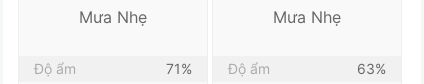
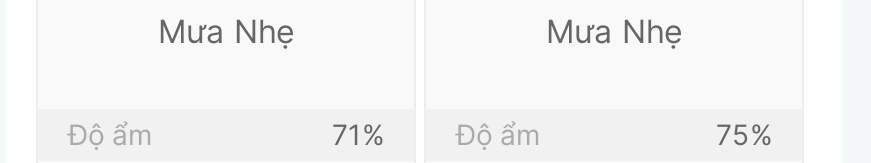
[357,60,386,77] 63% -> [716,116,772,150] 75%

